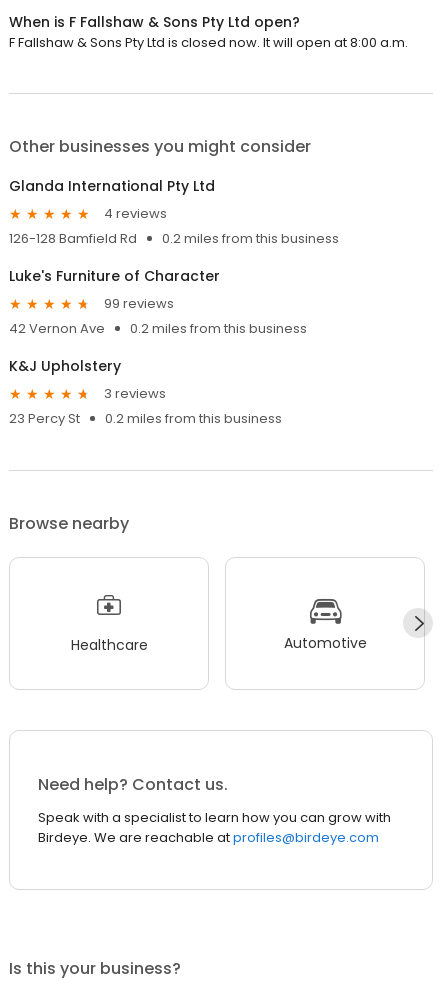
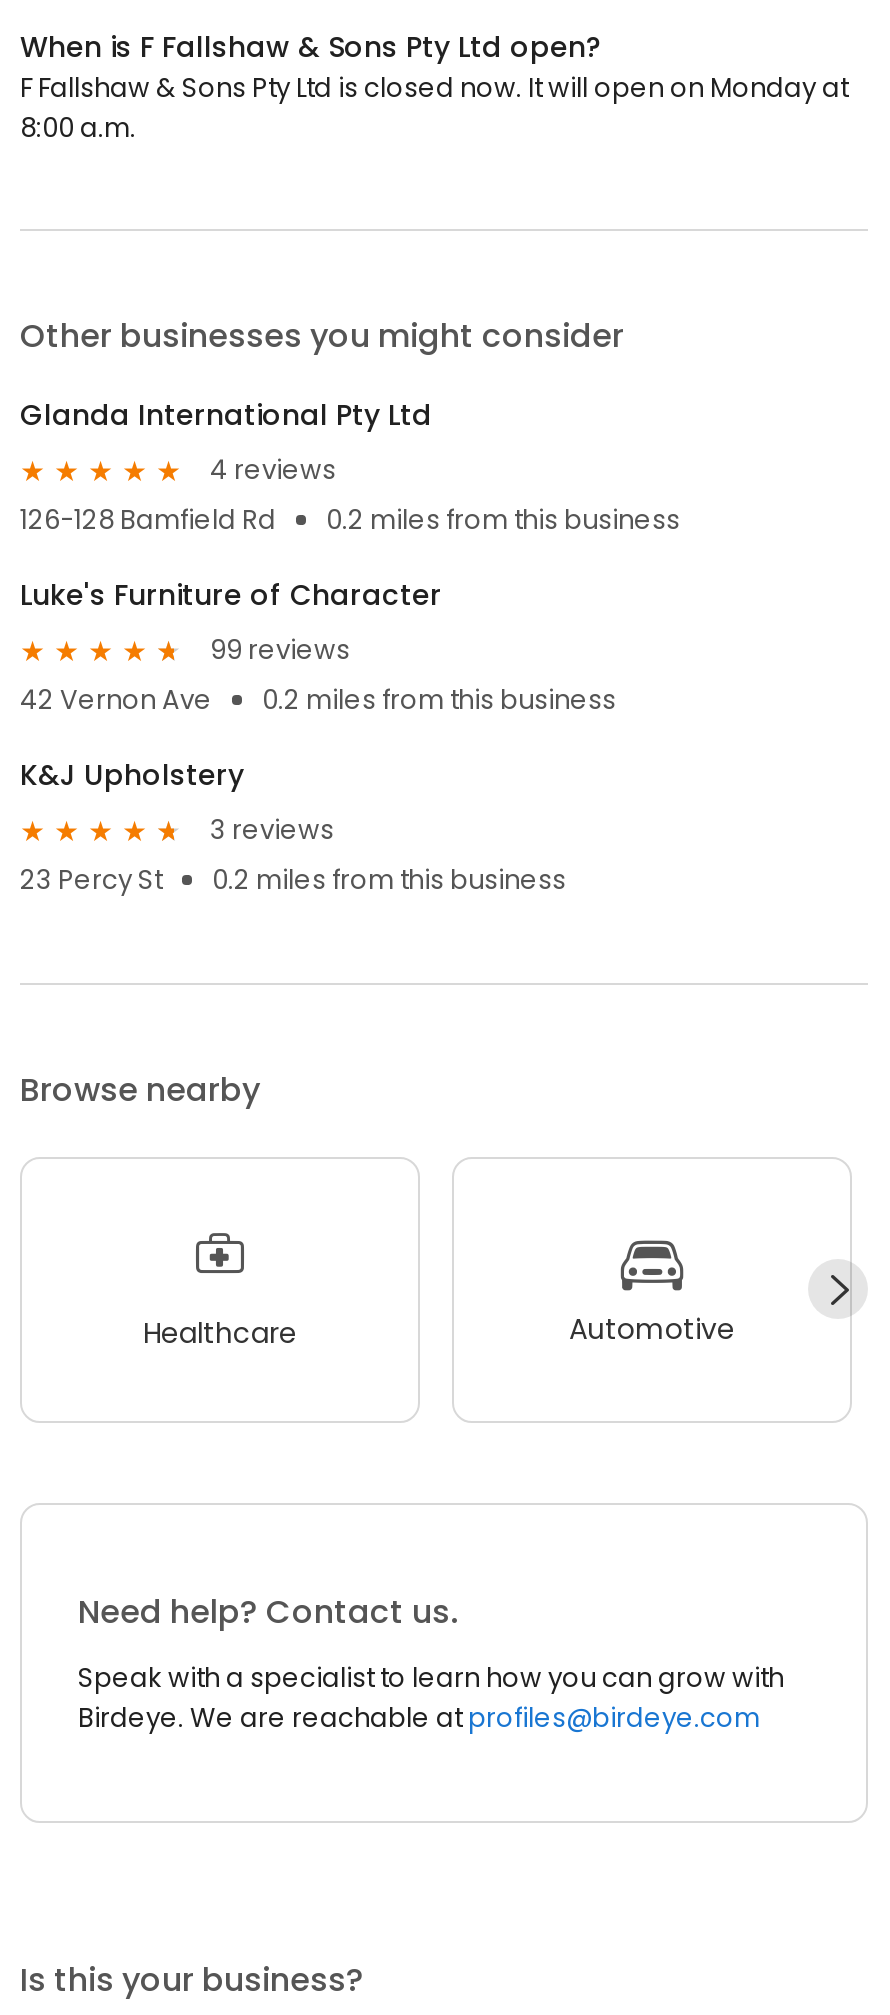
[9,33,408,52] F Fallshaw & Sons Pty Ltd is closed now. It will open at 8:00 a.m. -> [20,69,848,147] F Fallshaw & Sons Pty Ltd is closed now. It will open on Monday at | 8:00 a.m.

